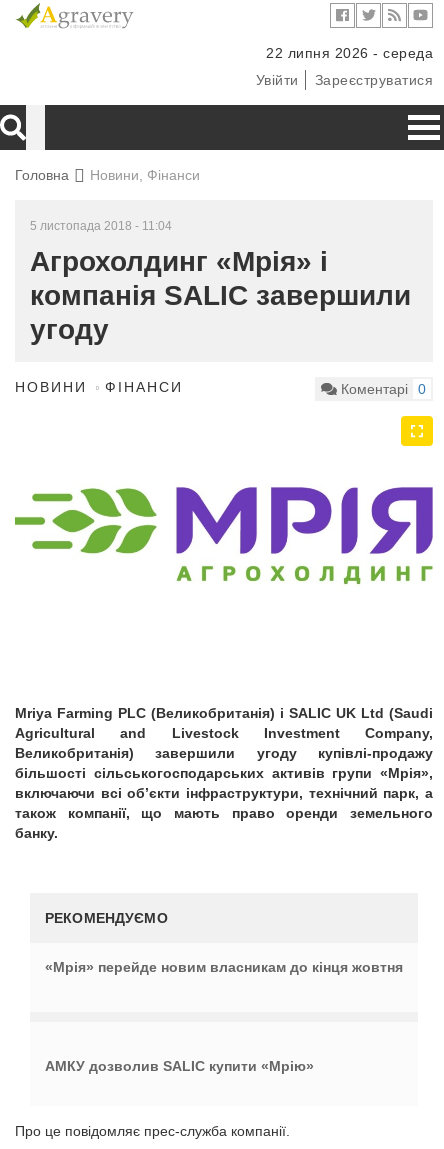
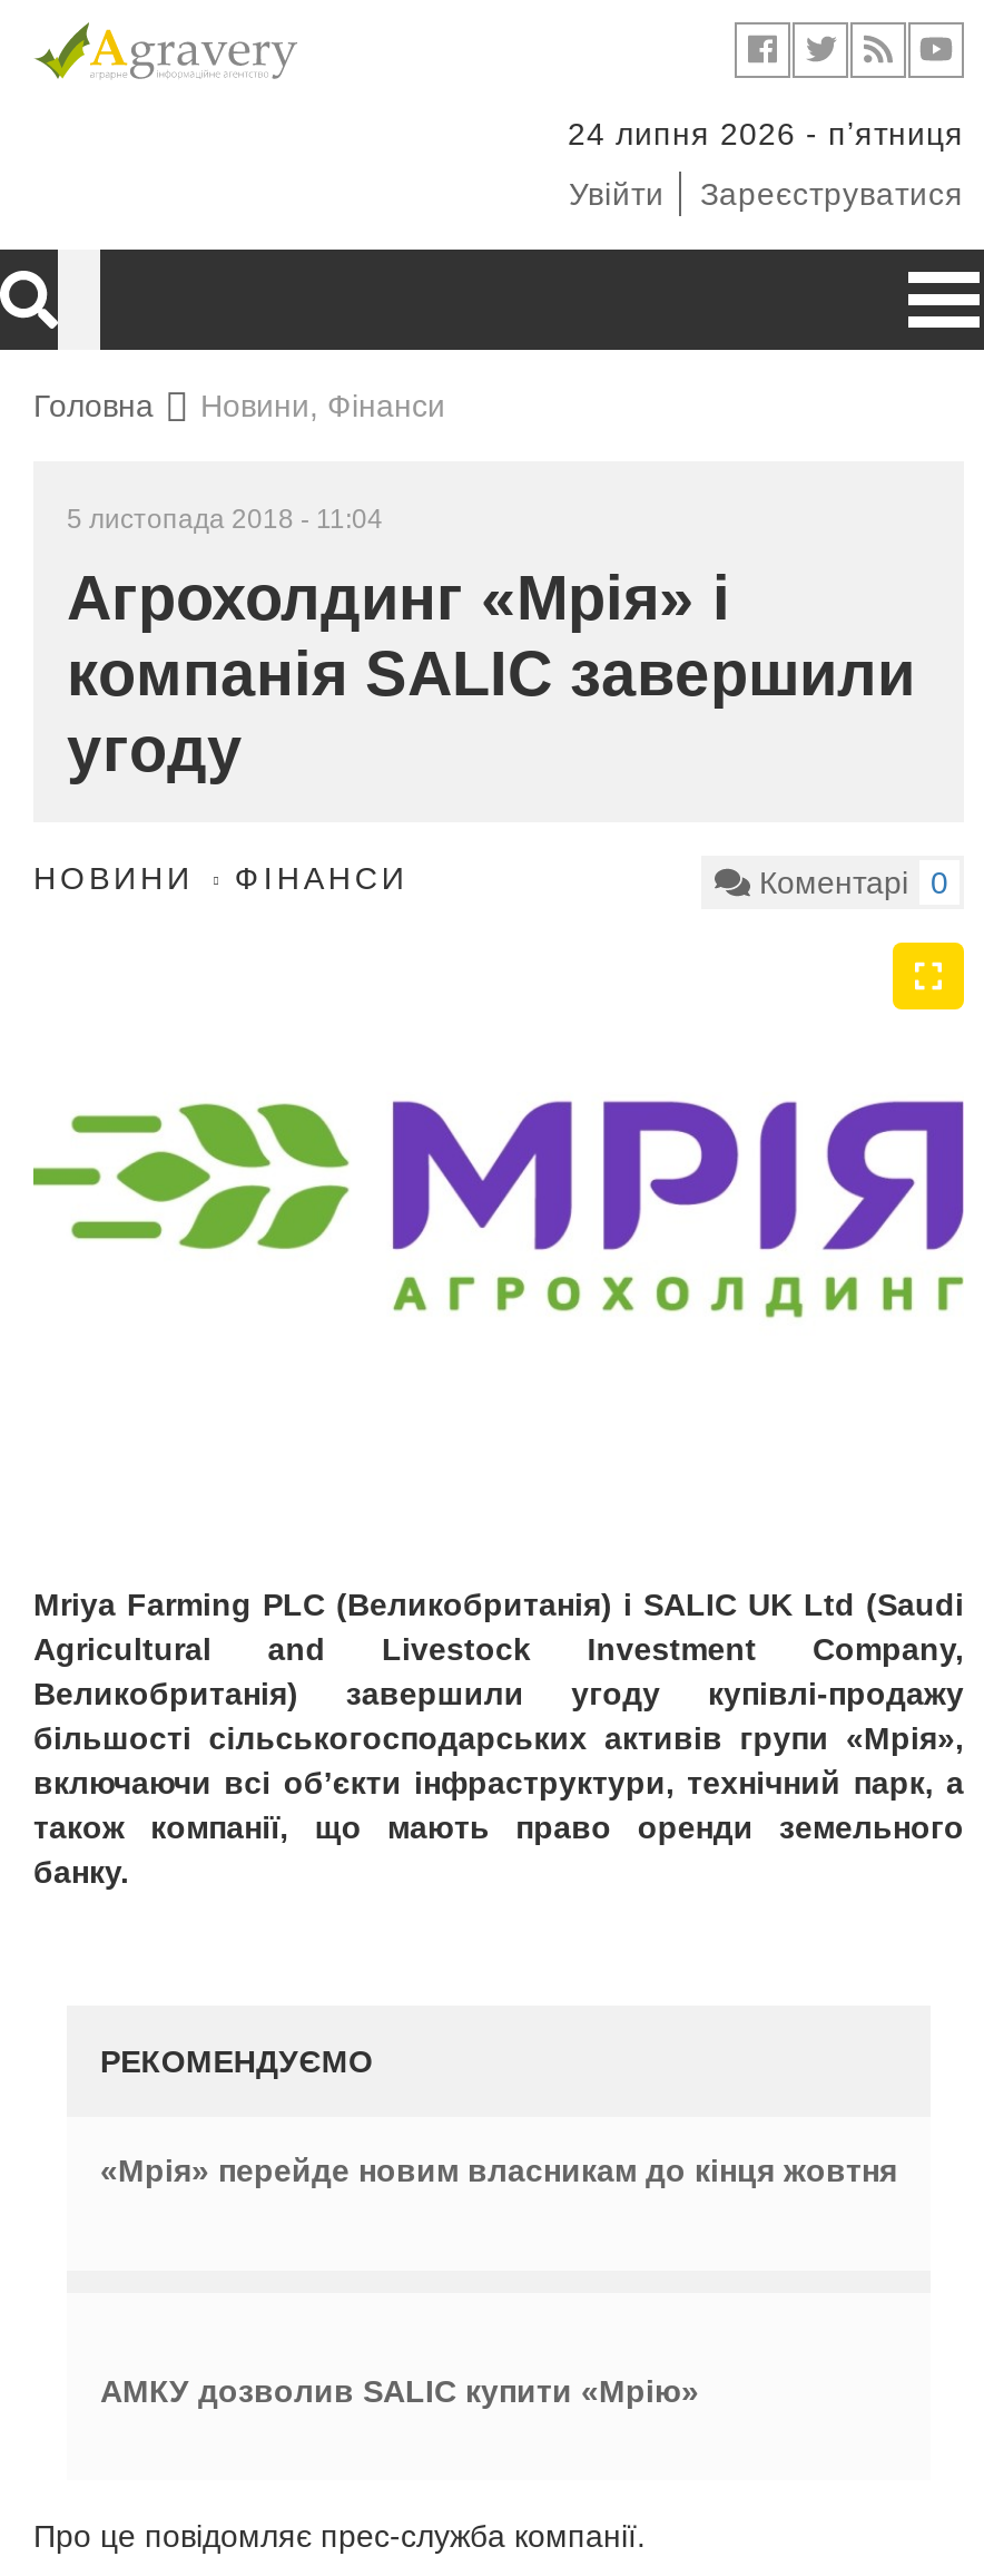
[266,45,433,61] 22 липня 2026 - середа -> [568,116,964,152] 24 липня 2026 - пʼятниця

